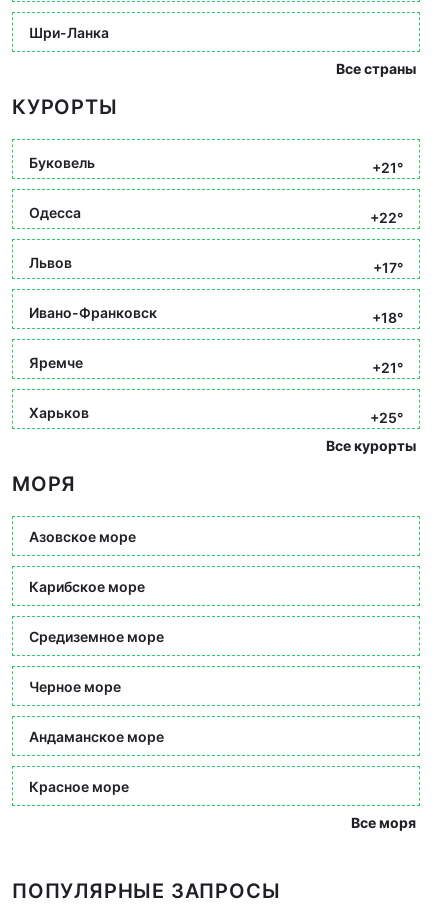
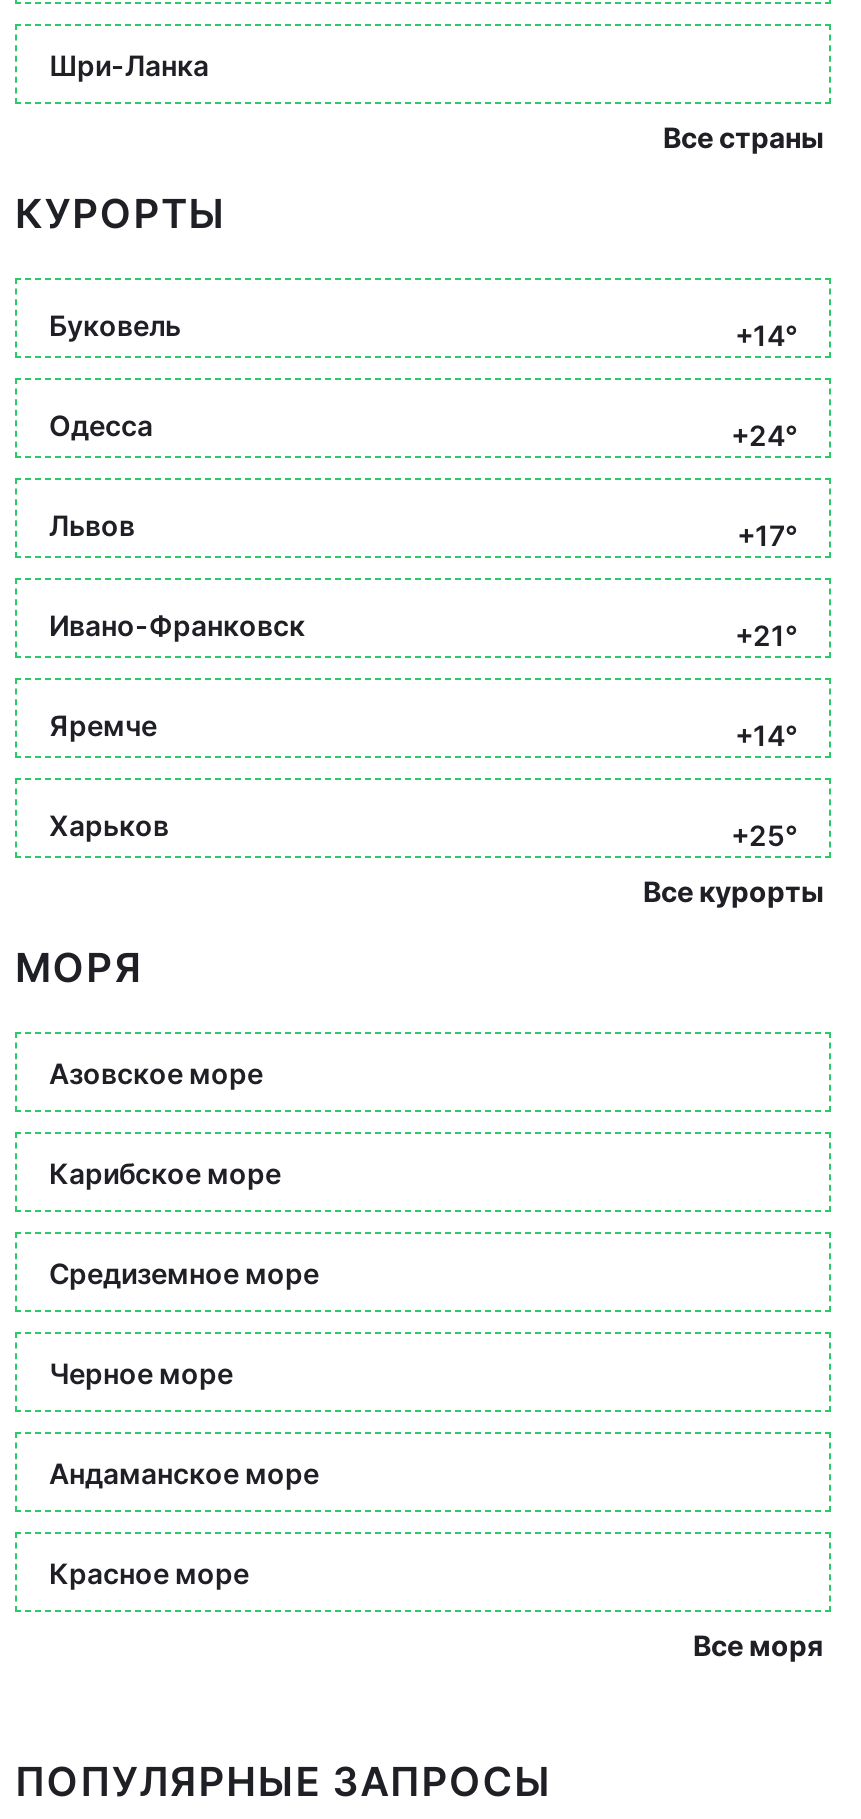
[372,159,403,176] +21° -> [735,318,797,352] +14°
[370,209,403,226] +22° -> [731,418,797,452] +24°
[372,309,403,326] +18° -> [735,618,797,652] +21°
[372,359,403,376] +21° -> [735,718,797,752] +14°

